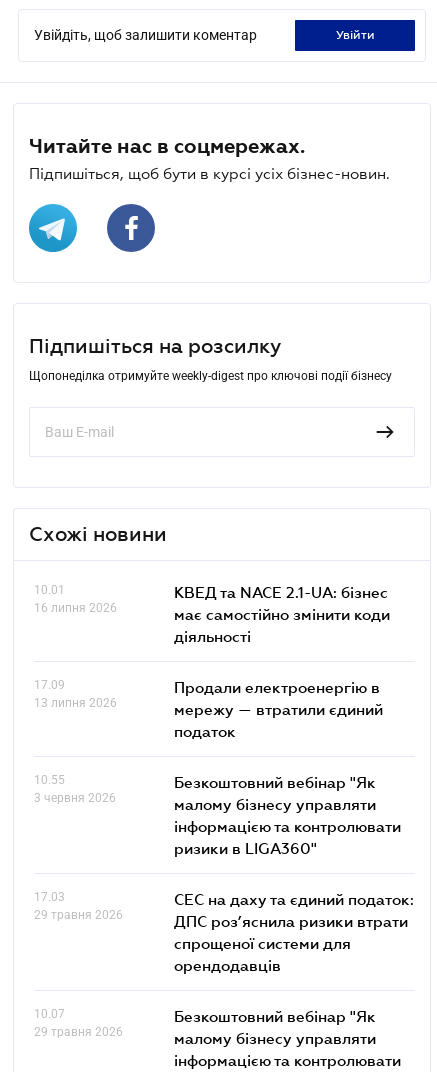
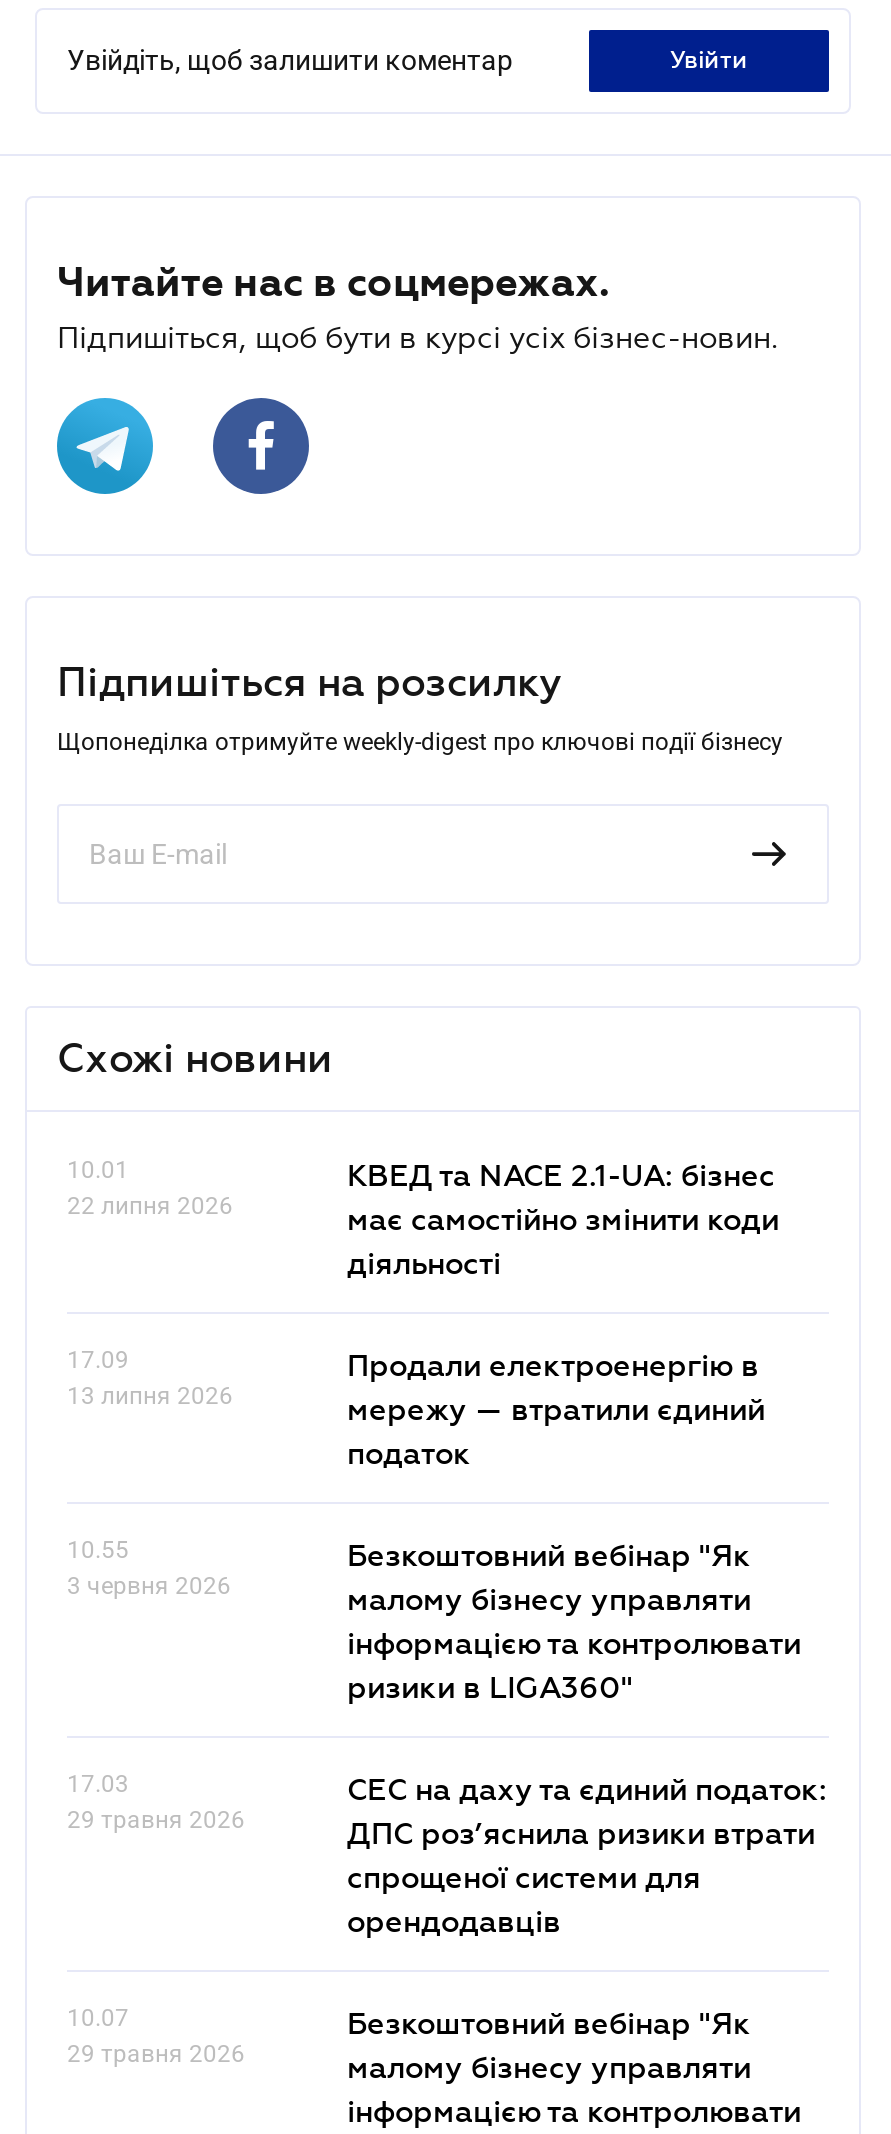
[34,601,117,615] 16 липня 2026 -> [67,1191,233,1219] 22 липня 2026

